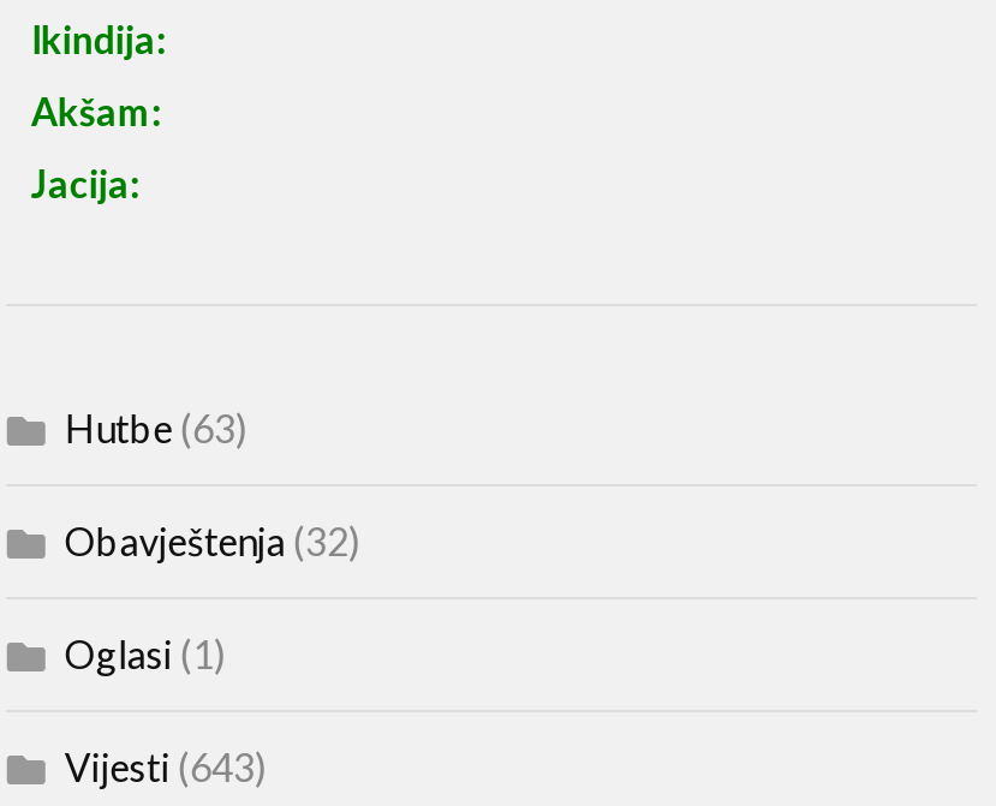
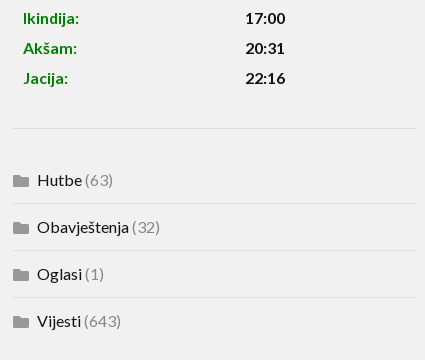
none -> [245,8,285,27] 17:00
none -> [245,38,285,57] 20:31
none -> [245,68,285,87] 22:16

